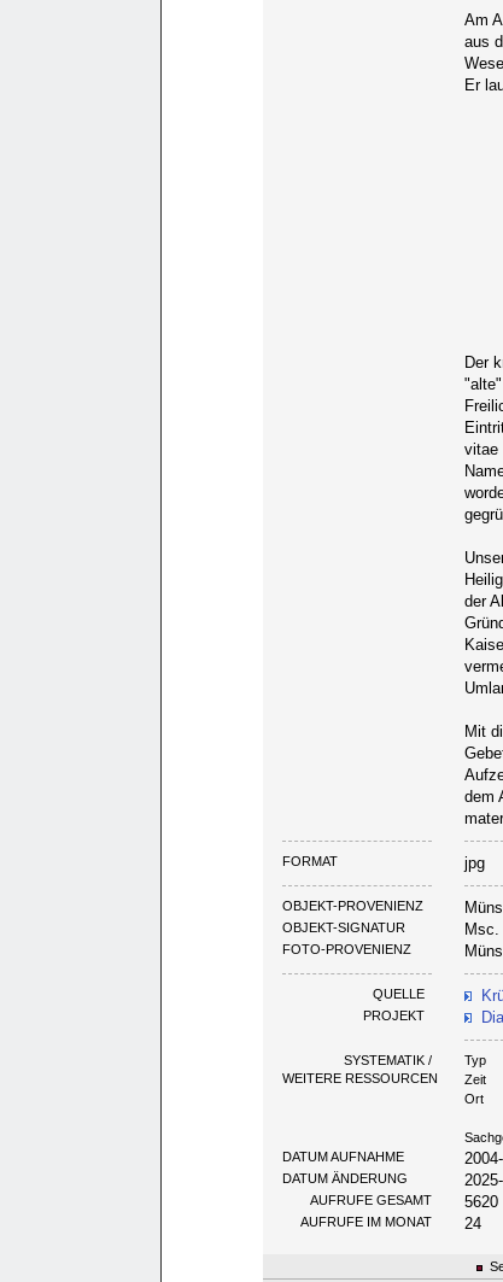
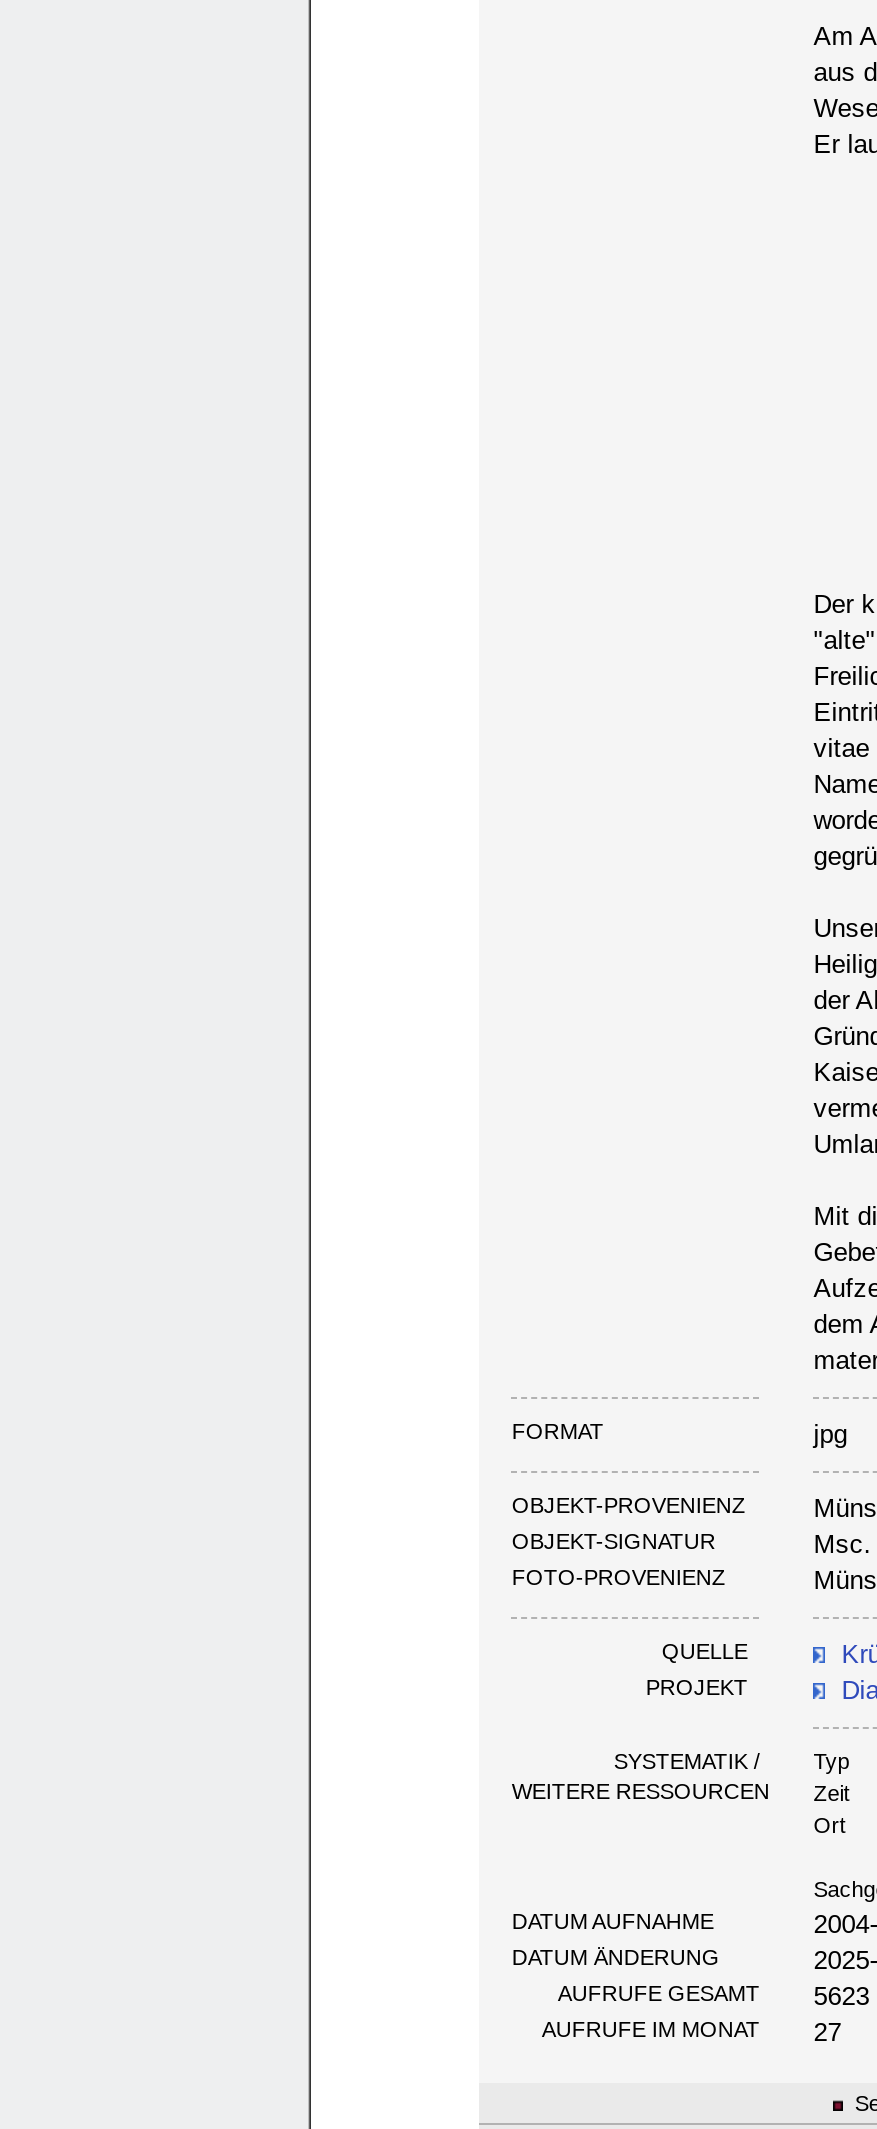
[465,1193,498,1211] 5620 -> [813,1981,869,2011] 5623
[465,1215,482,1233] 24 -> [813,2017,841,2047] 27

